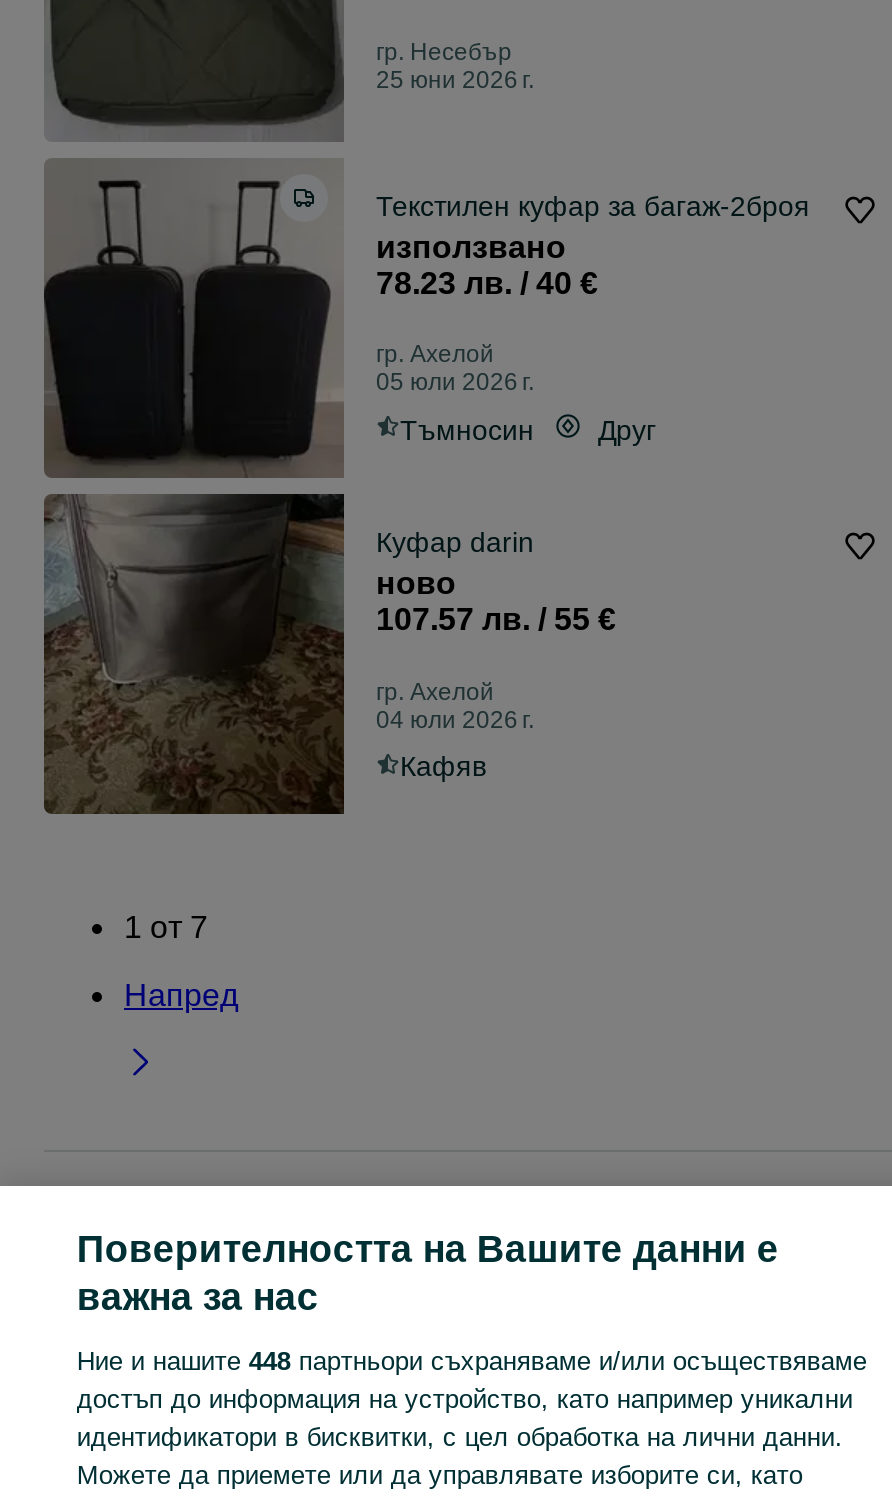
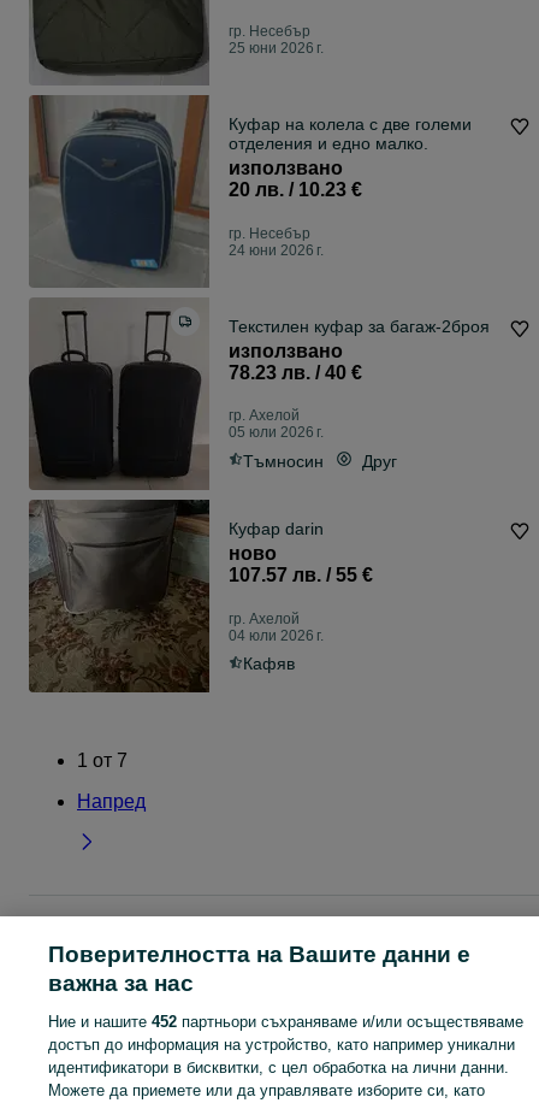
none -> [34,95,472,276] [image] | Куфар на колела с две големи | отделения и едно малко. | използвано | 20 лв. / 10.23 € | гр. Несебър | 24 юни 2026 г.
[77,1346,867,1376] Ние и нашите 448 партньори съхраняваме и/или осъществяваме -> [49,1013,524,1031] Ние и нашите 452 партньори съхраняваме и/или осъществяваме

